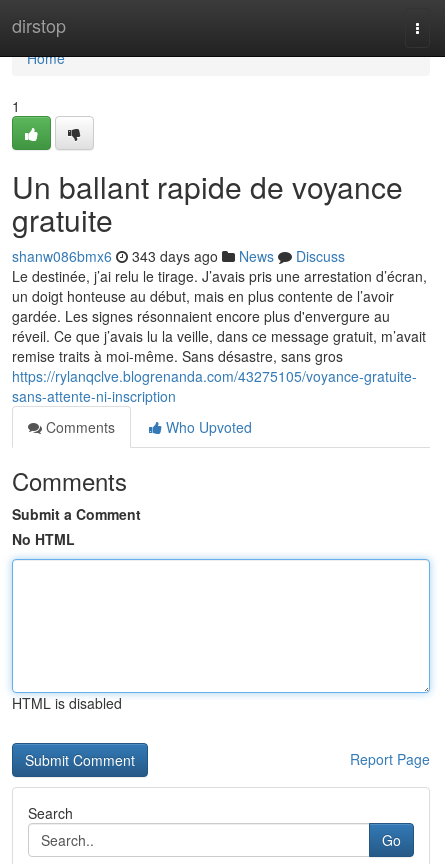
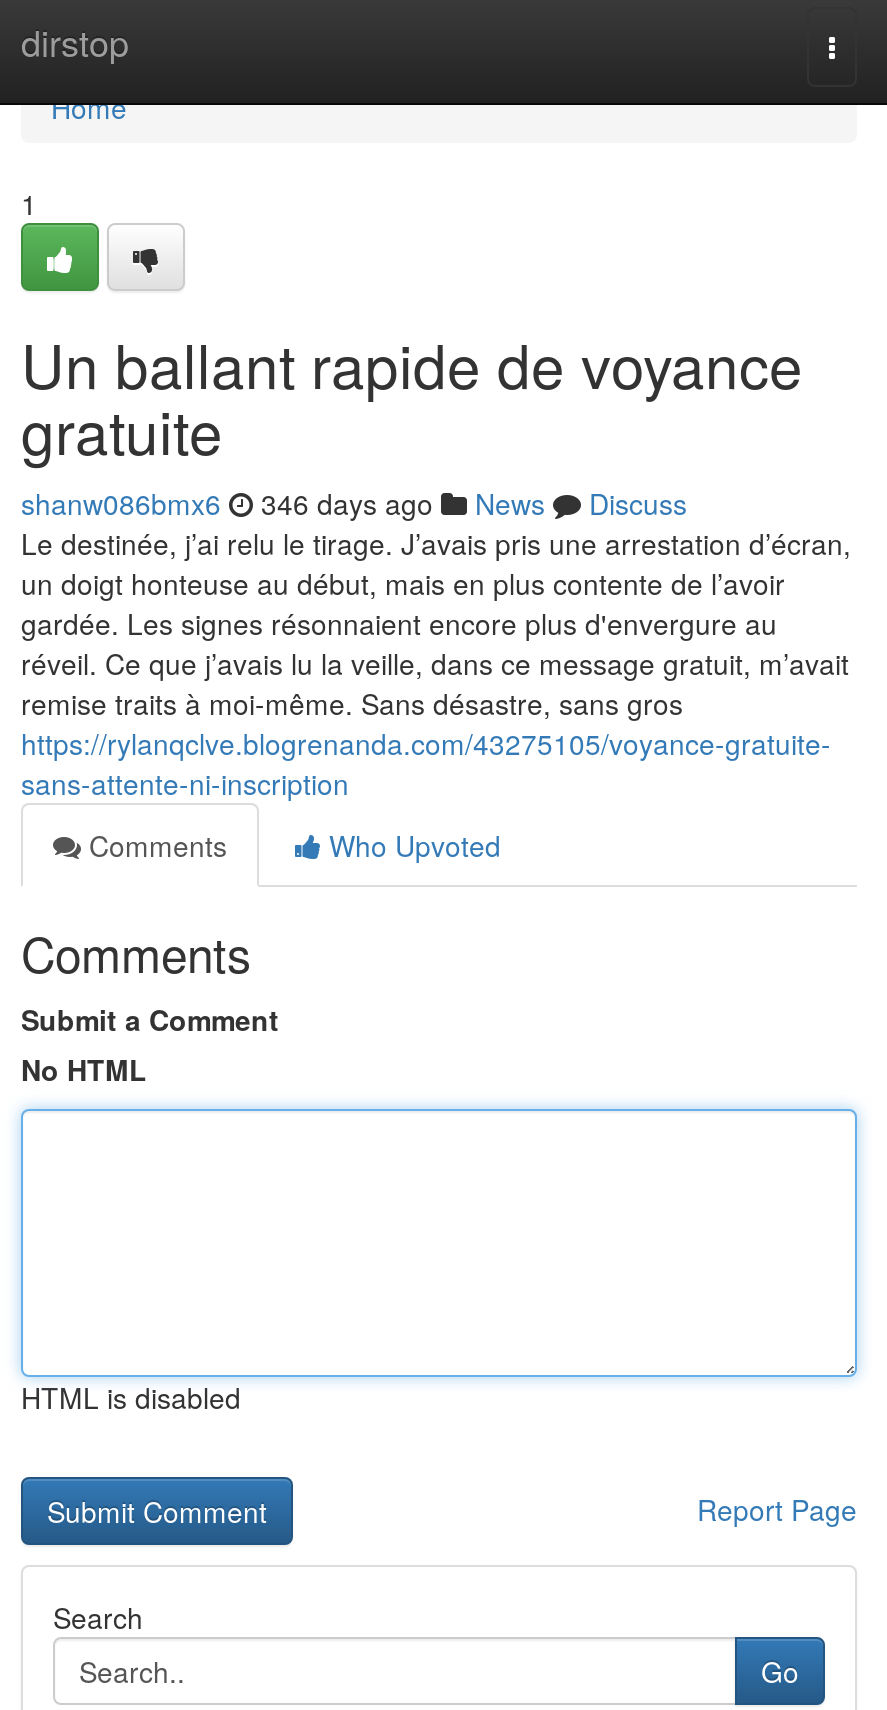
[12,246,345,266] shanw086bmx6 343 days ago News Discuss -> [21,483,687,523] shanw086bmx6 346 days ago News Discuss

